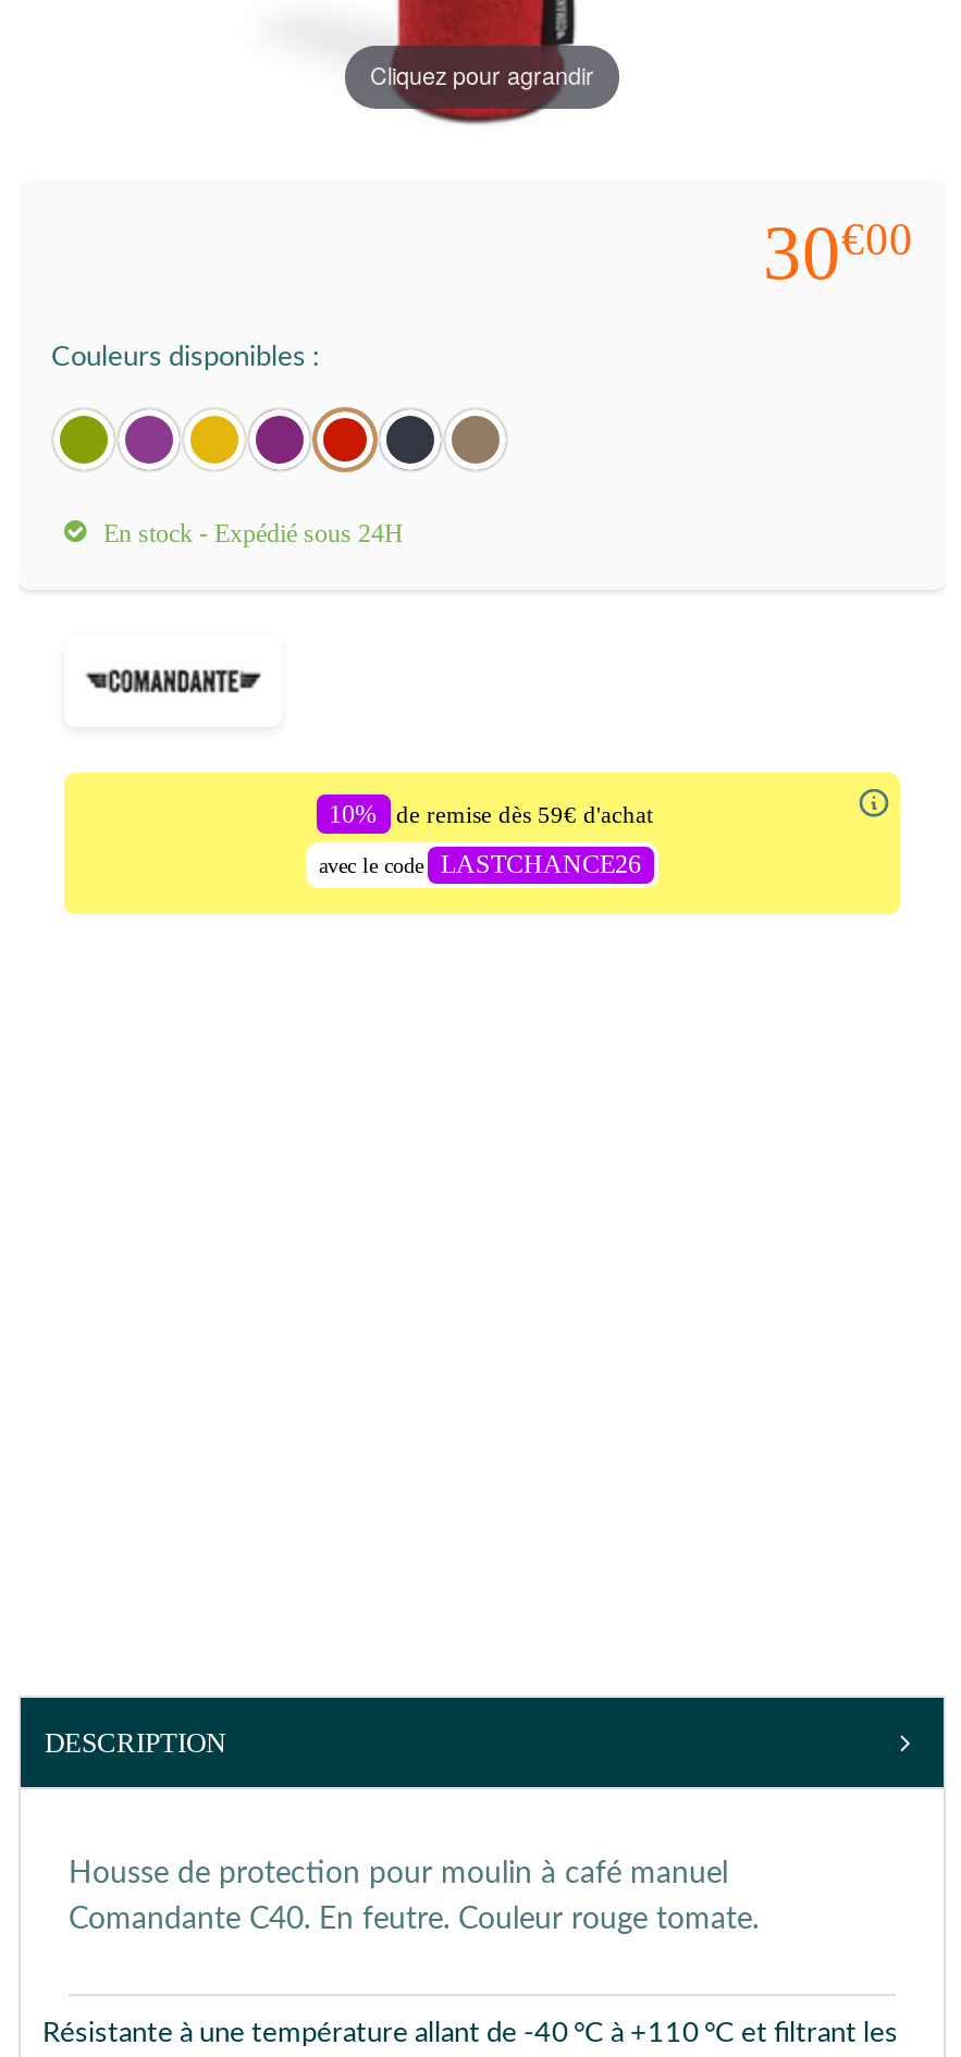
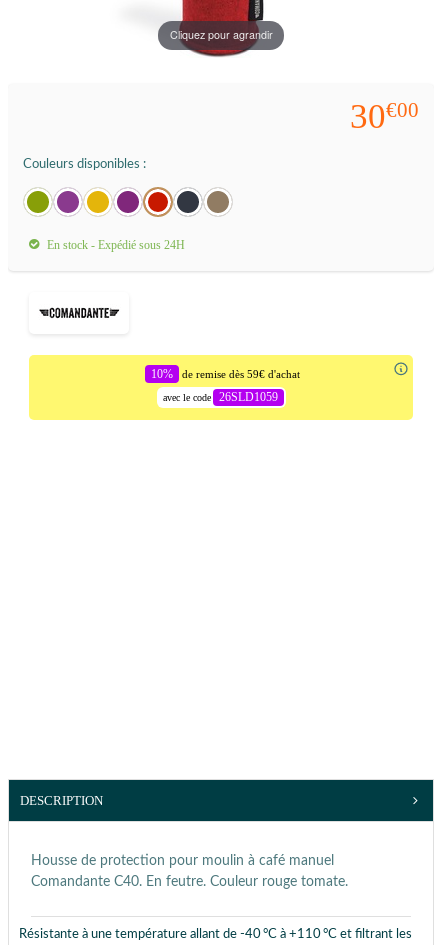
[319,849,641,880] avec le code LASTCHANCE26 -> [162,390,277,404] avec le code 26SLD1059

